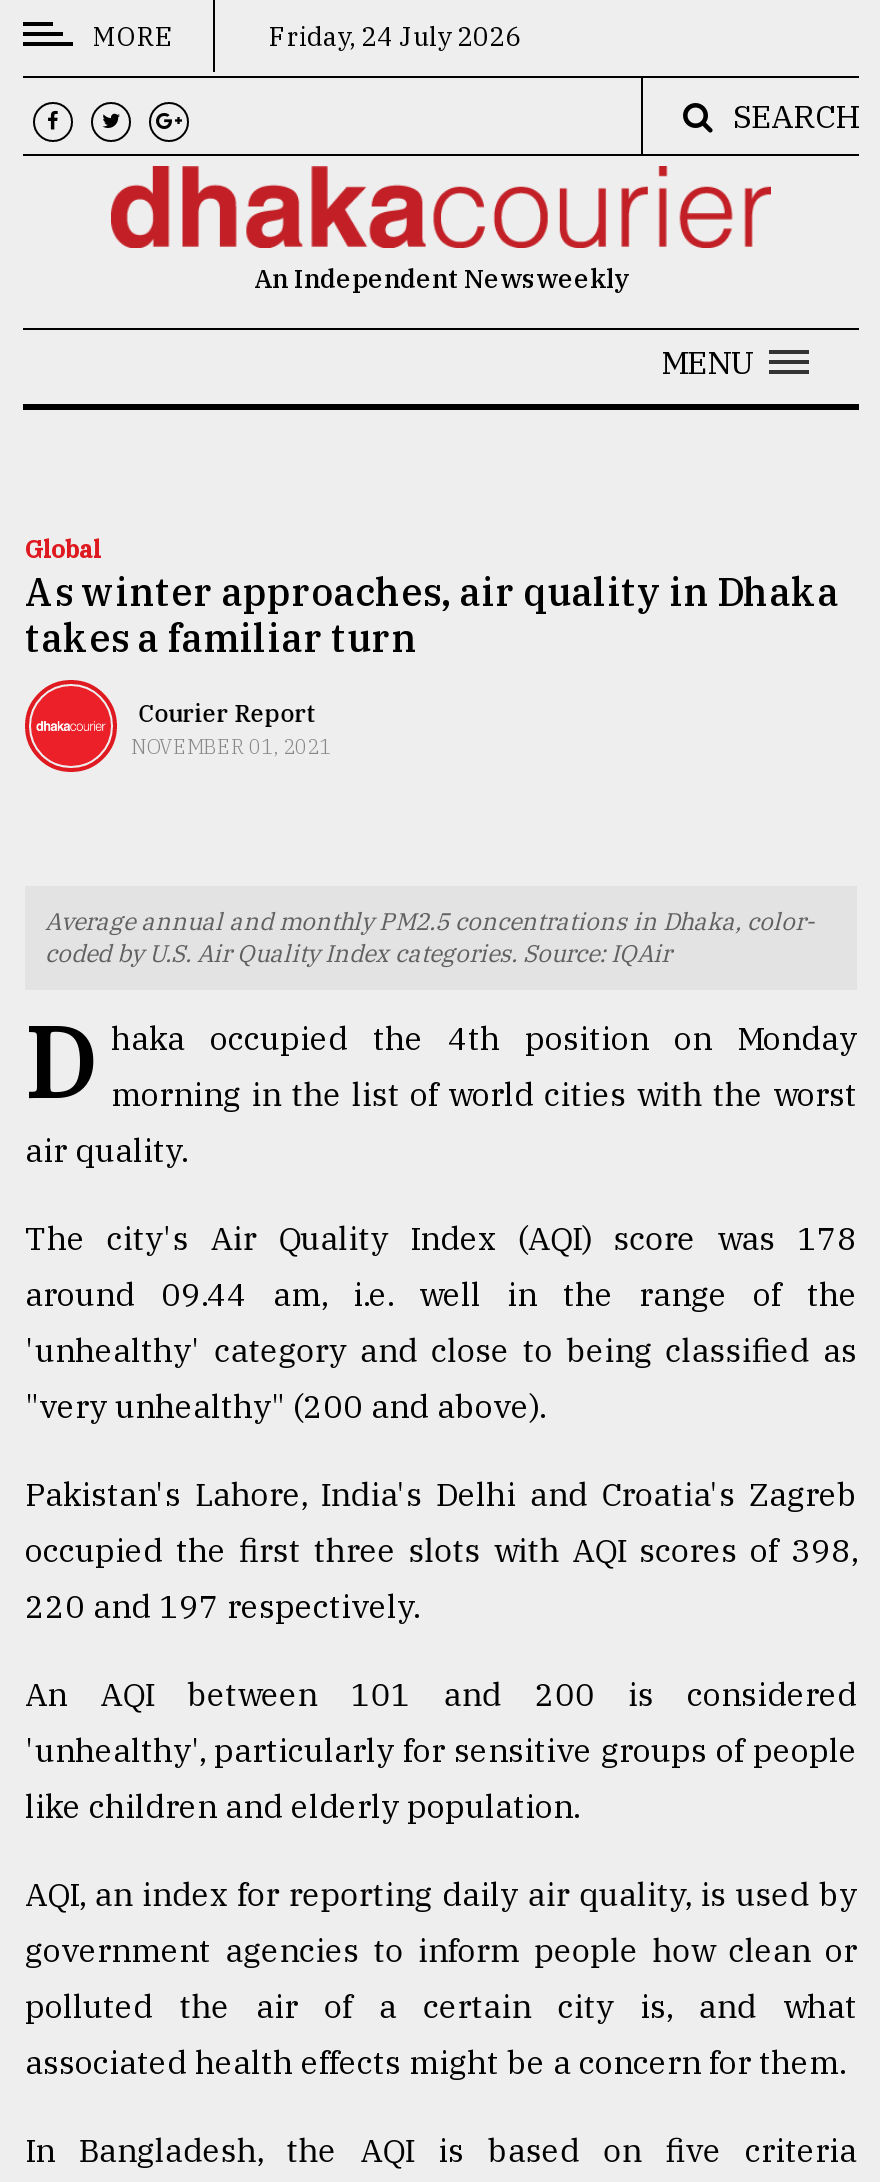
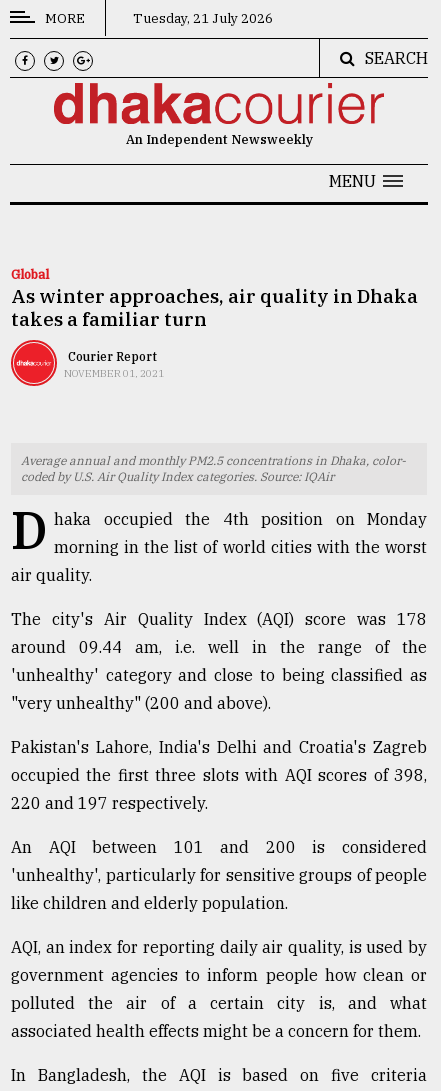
[263,20,521,54] Friday, 24 July 2026 -> [130,10,273,27] Tuesday, 21 July 2026

